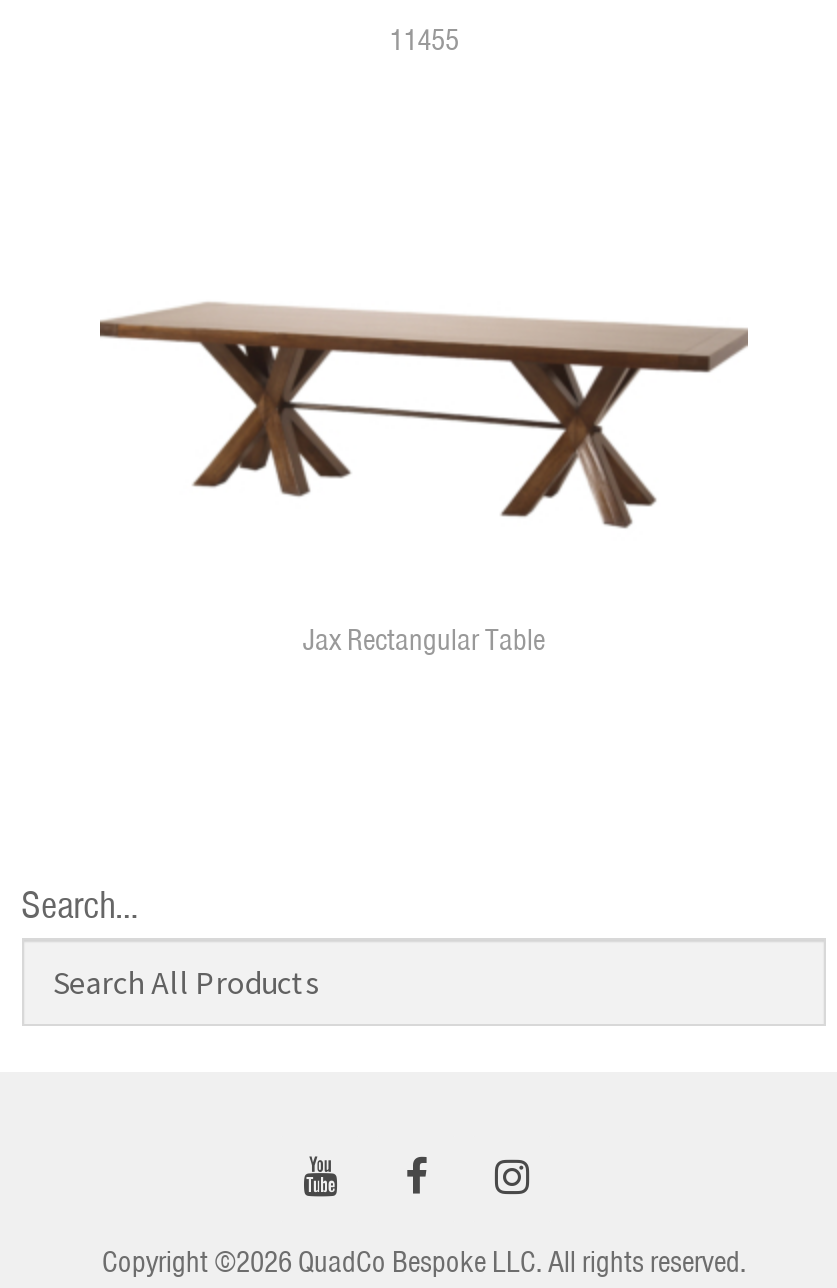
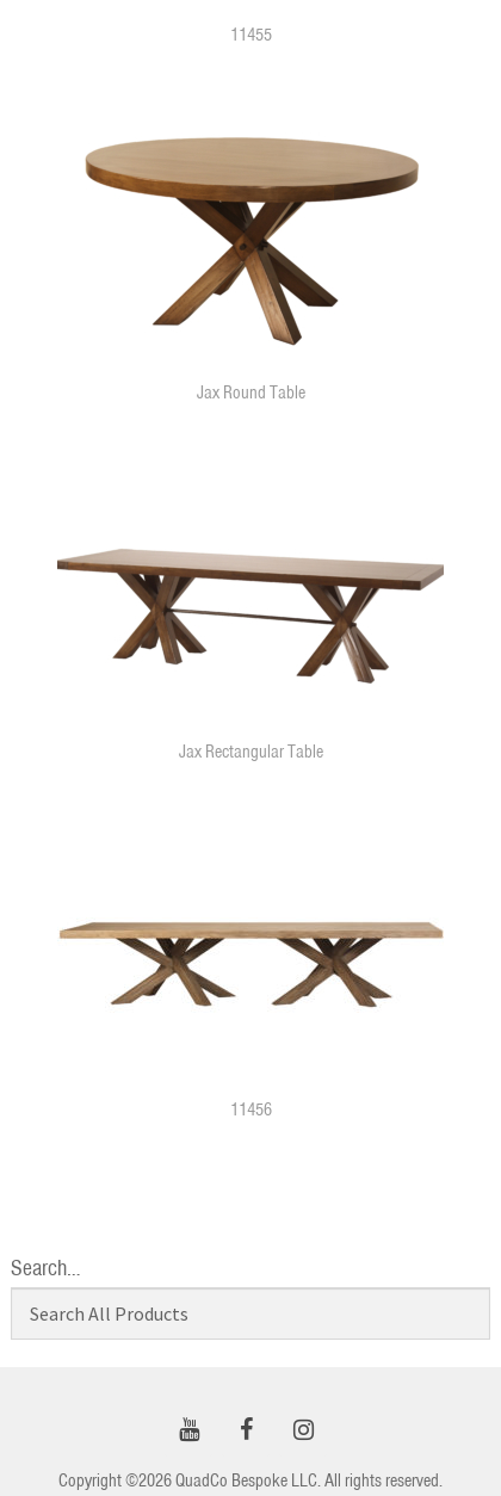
none -> [85,137,420,405] [image] | Jax Round Table
none -> [60,921,443,1008] [image]
none -> [230,1098,271,1122] 11456

